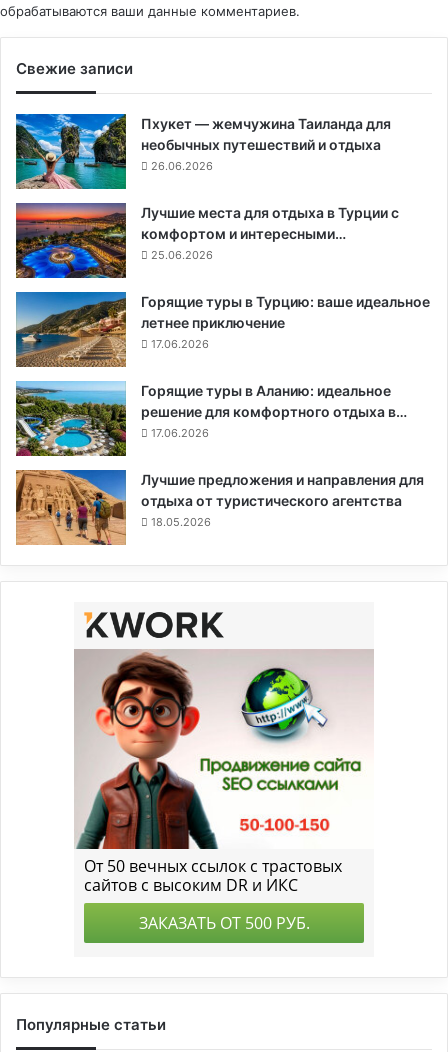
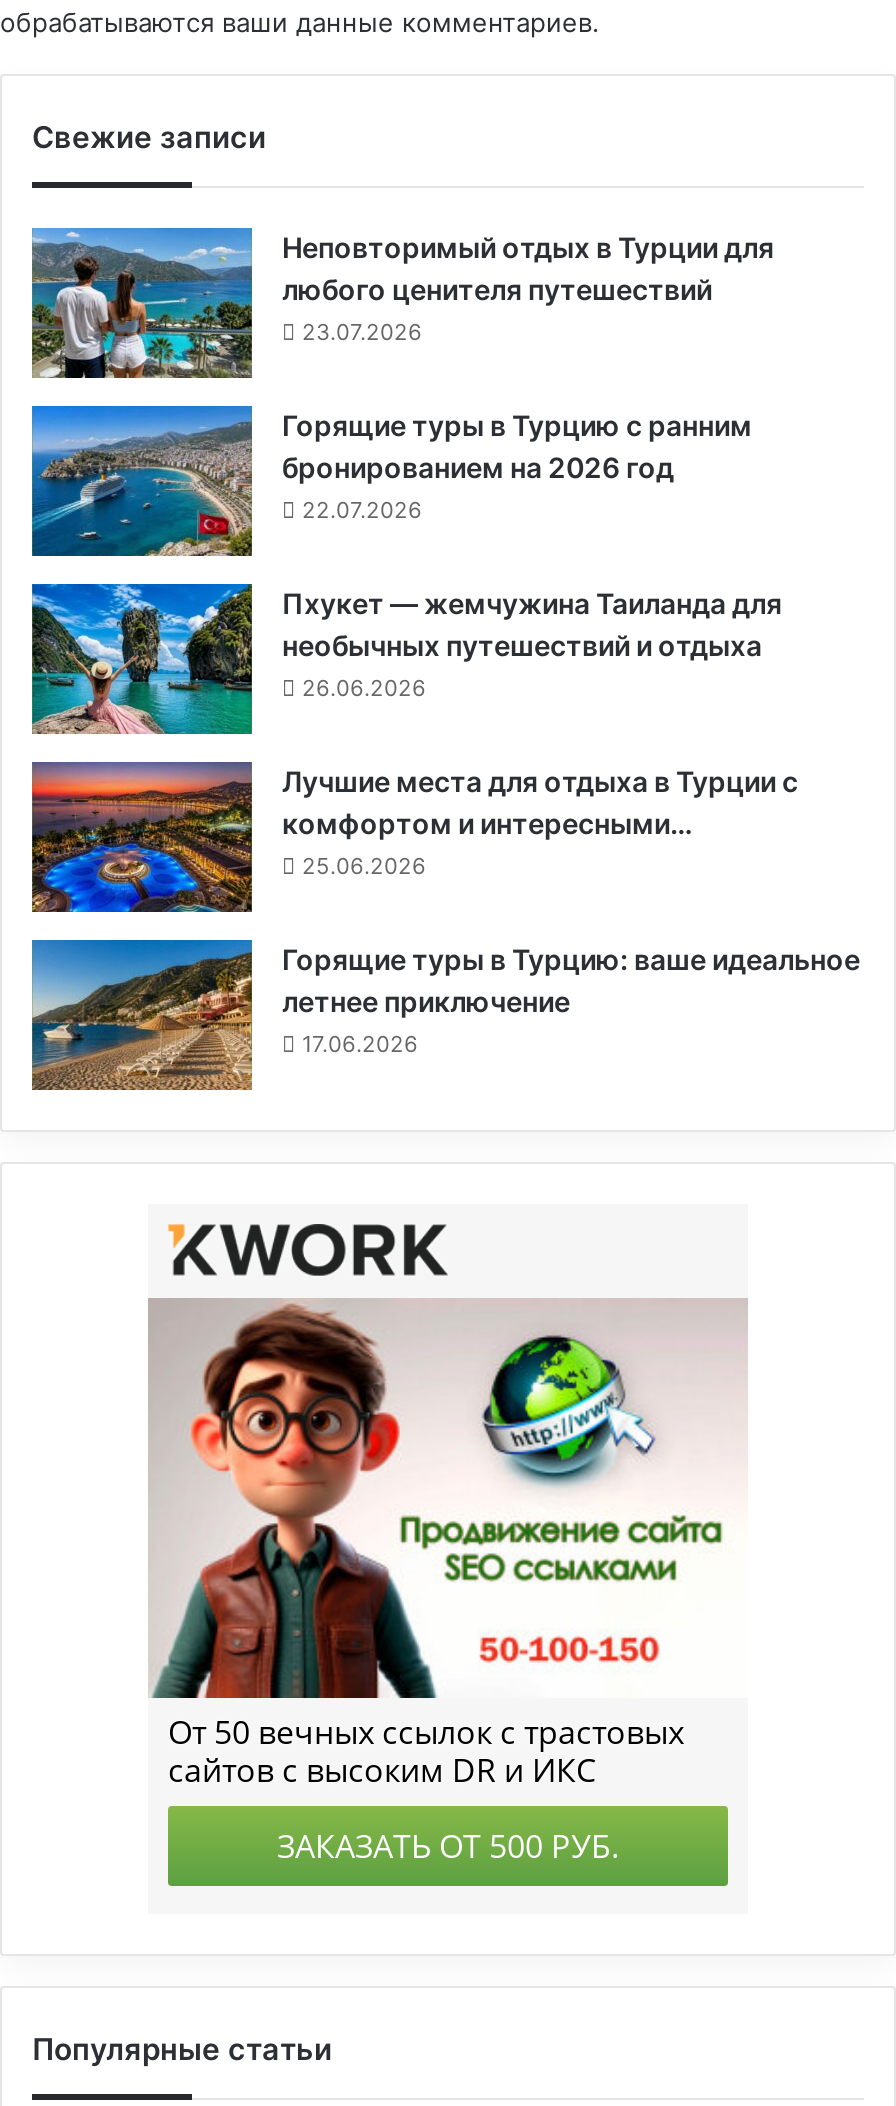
none -> [30,226,774,525] [image] | Неповторимый отдых в Турции для | любого ценителя путешествий | 23.07.2026 | Горящие туры в Турцию с ранним | бронированием на 2026 год | 22.07.2026
none -> [30,406,252,558] [image]
moved [14,112,430,351] -> [28,580,860,1059]: [image] | Пхукет — жемчужина Таиланда для | необычных путешествий и отдыха | ... | летнее приключение | 17.06.2026
[16,380,424,529] [image] | Горящие туры в Аланию: идеальное | решение для комфортного отдыха в… | 17.06.2026 | Лучшие предложения и направления для | отдыха от туристического агентства | 18.05.2026 -> none
[15,469,127,546] [image] -> none

